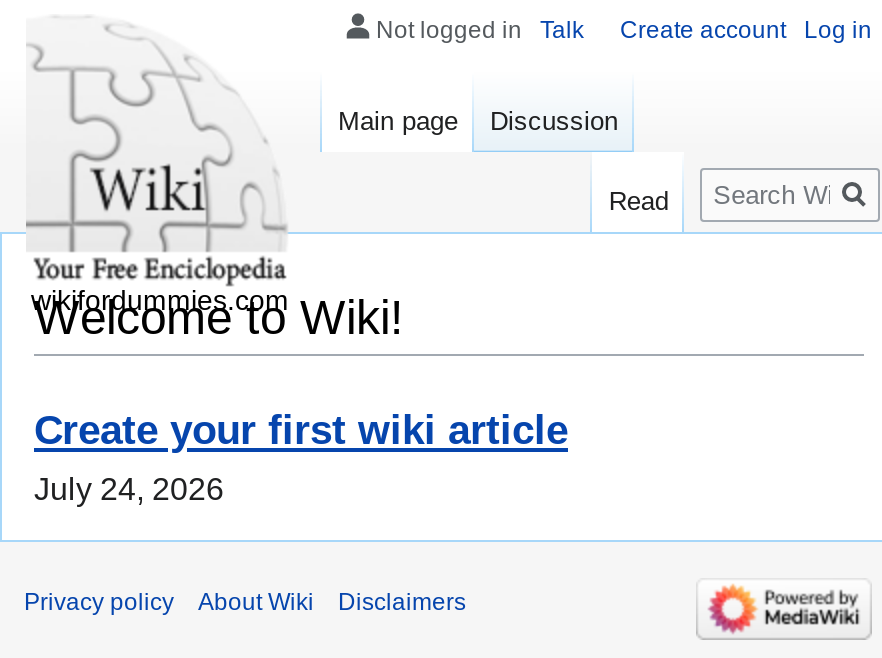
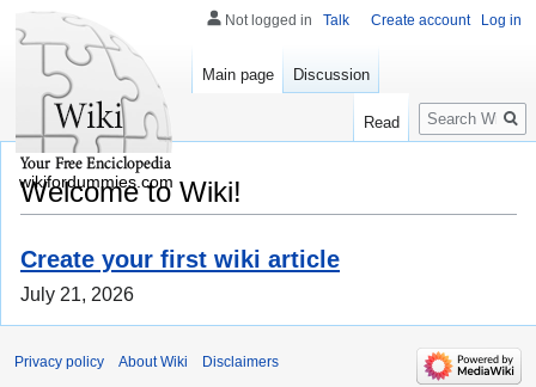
[34,473,224,507] July 24, 2026 -> [20,285,134,305] July 21, 2026

